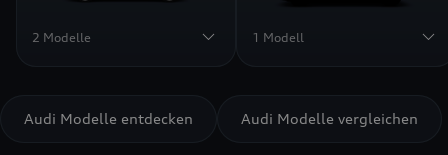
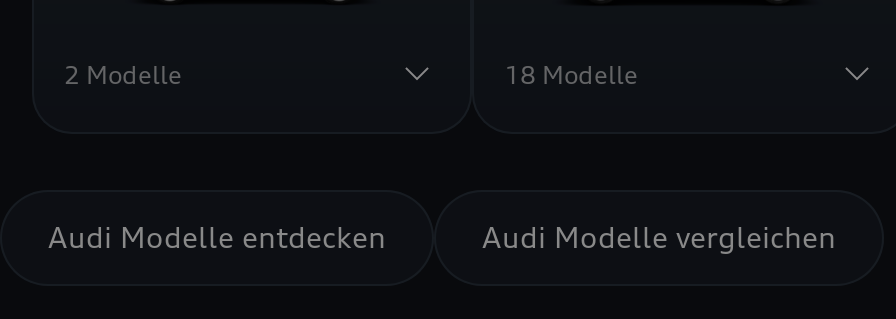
[252,29,304,44] 1 Modell -> [504,59,638,89] 18 Modelle

